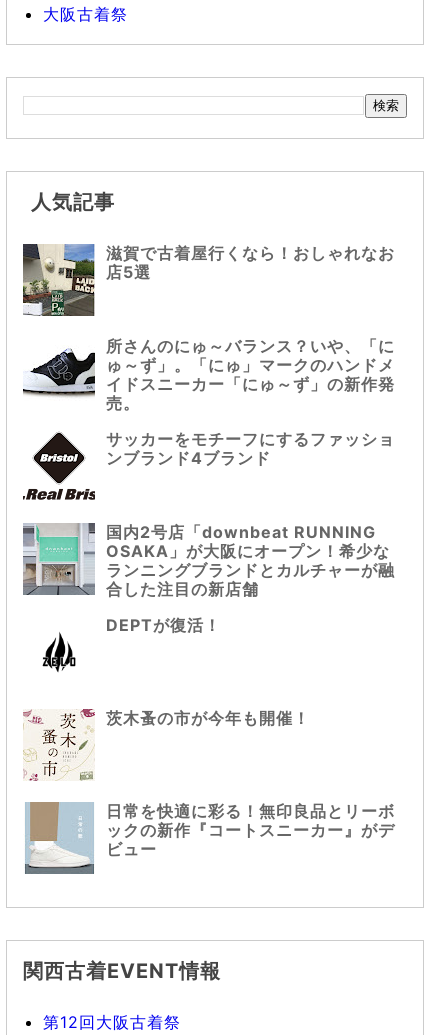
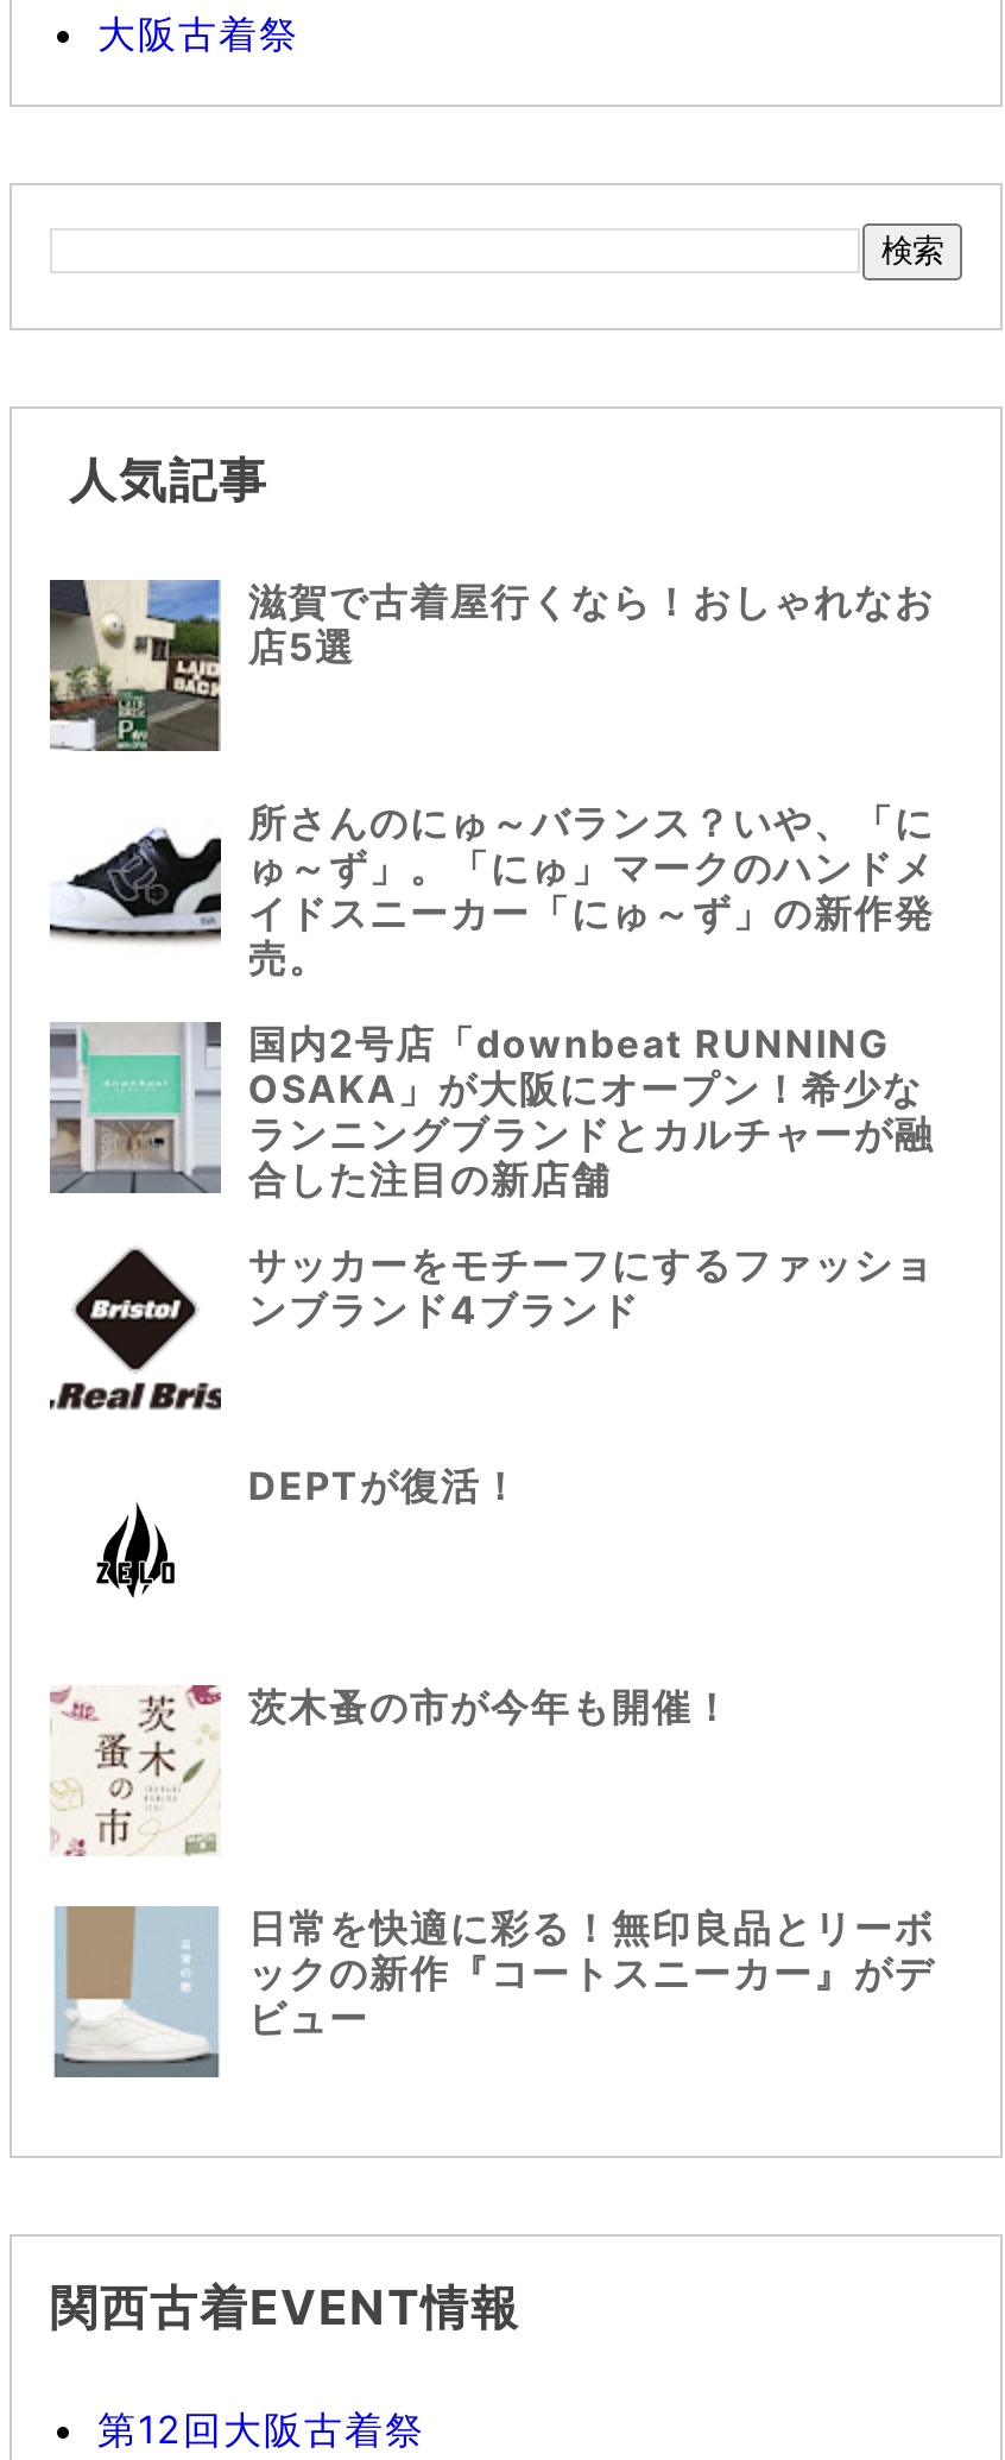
moved [22,429,395,501] -> [50,1240,935,1412]: [image] | サッカーをモチーフにするファッショ | ンブランド4ブランド
moved [22,522,395,599] -> [48,1019,935,1202]: [image] | 国内2号店「downbeat RUNNING | OSAKA」が大阪にオープン！希少な | ランニングブランドとカルチャーが融 | 合した注目の新店舗

